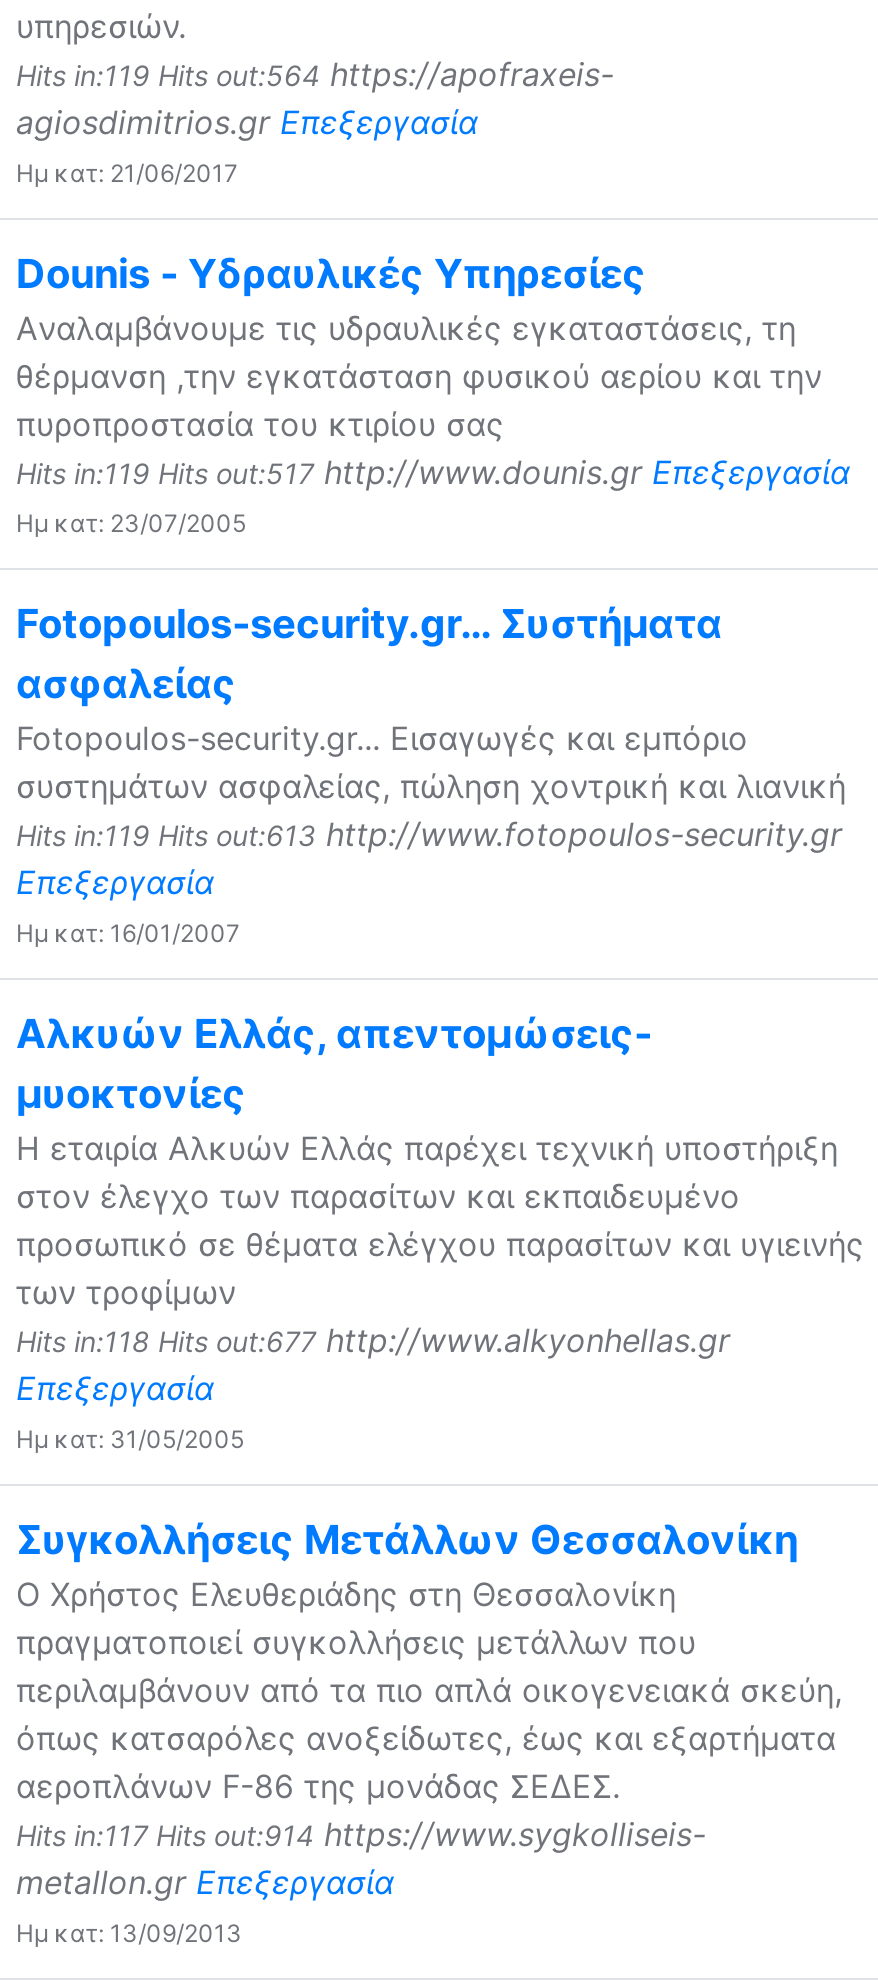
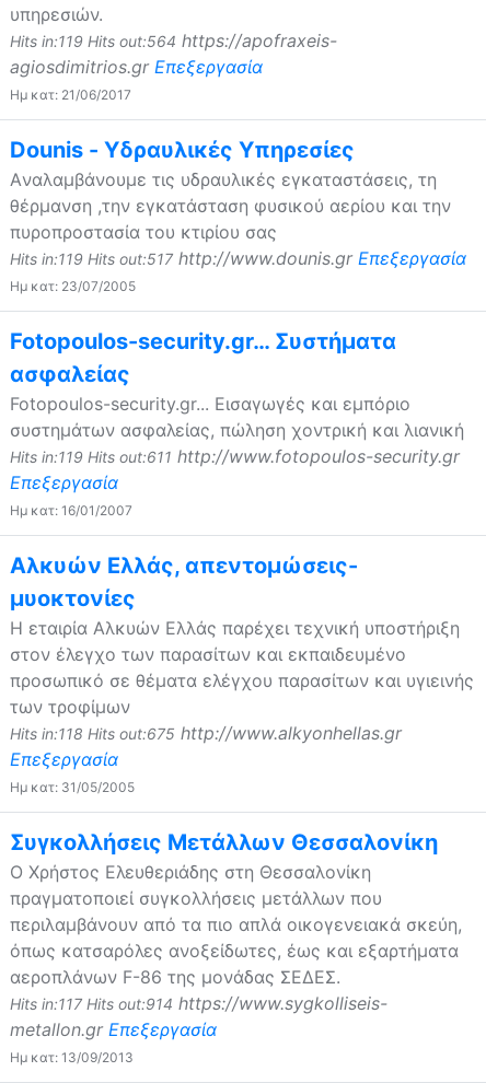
[16,814,842,854] Hits in:119 Hits out:613 http://www.fotopoulos-security.gr -> [10,445,460,467] Hits in:119 Hits out:611 http://www.fotopoulos-security.gr
[16,1320,730,1360] Hits in:118 Hits out:677 http://www.alkyonhellas.gr -> [10,722,402,744] Hits in:118 Hits out:675 http://www.alkyonhellas.gr

